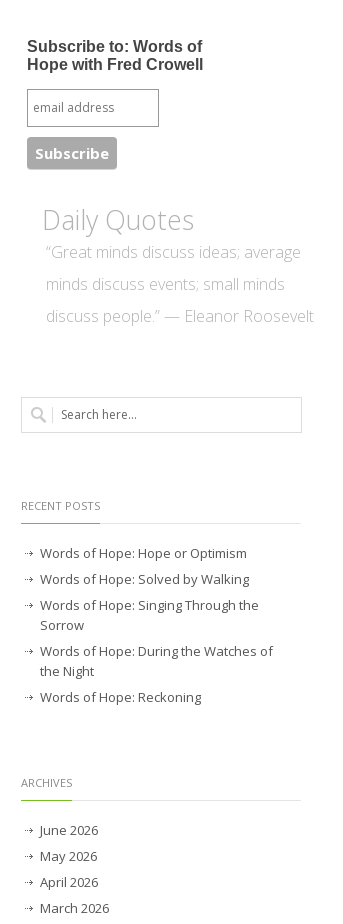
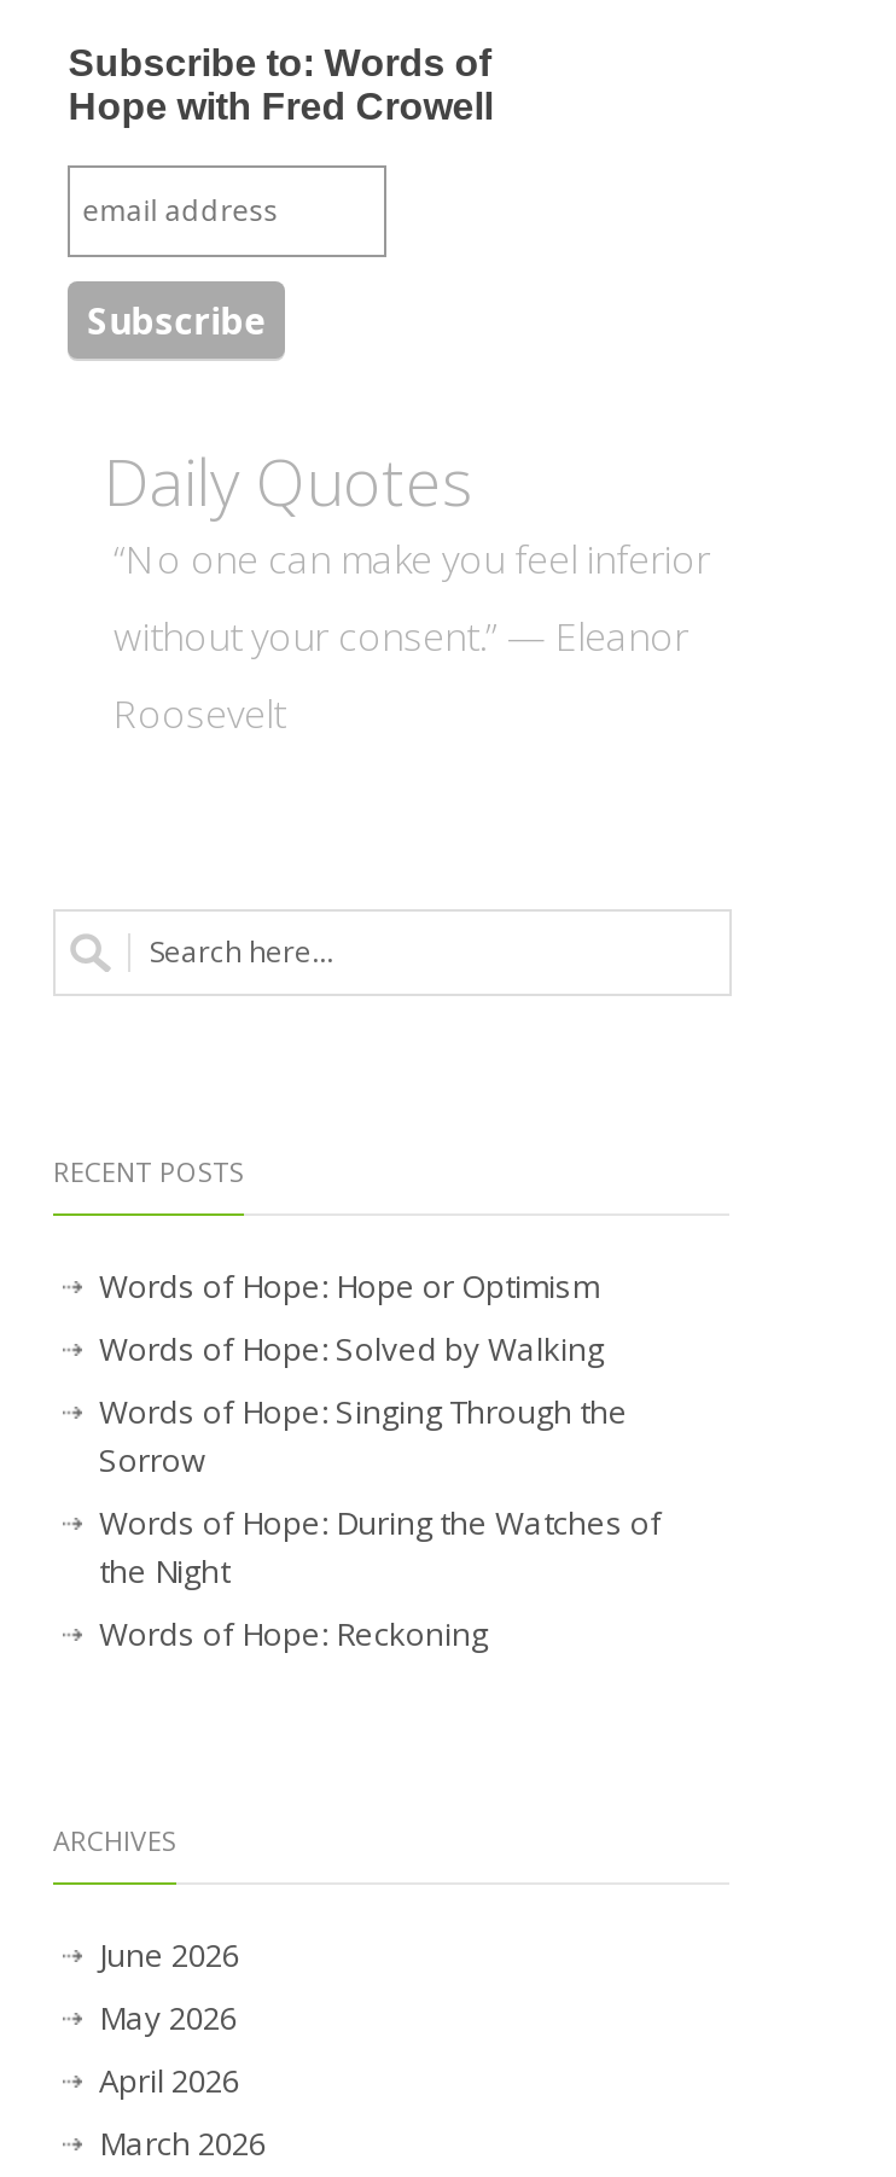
[46,241,301,263] “Great minds discuss ideas; average -> [114,533,710,587] “No one can make you feel inferior
[46,273,285,295] minds discuss events; small minds -> [114,611,688,664] without your consent.” — Eleanor
[46,305,314,327] discuss people.” — Eleanor Roosevelt -> [114,688,285,741] Roosevelt

